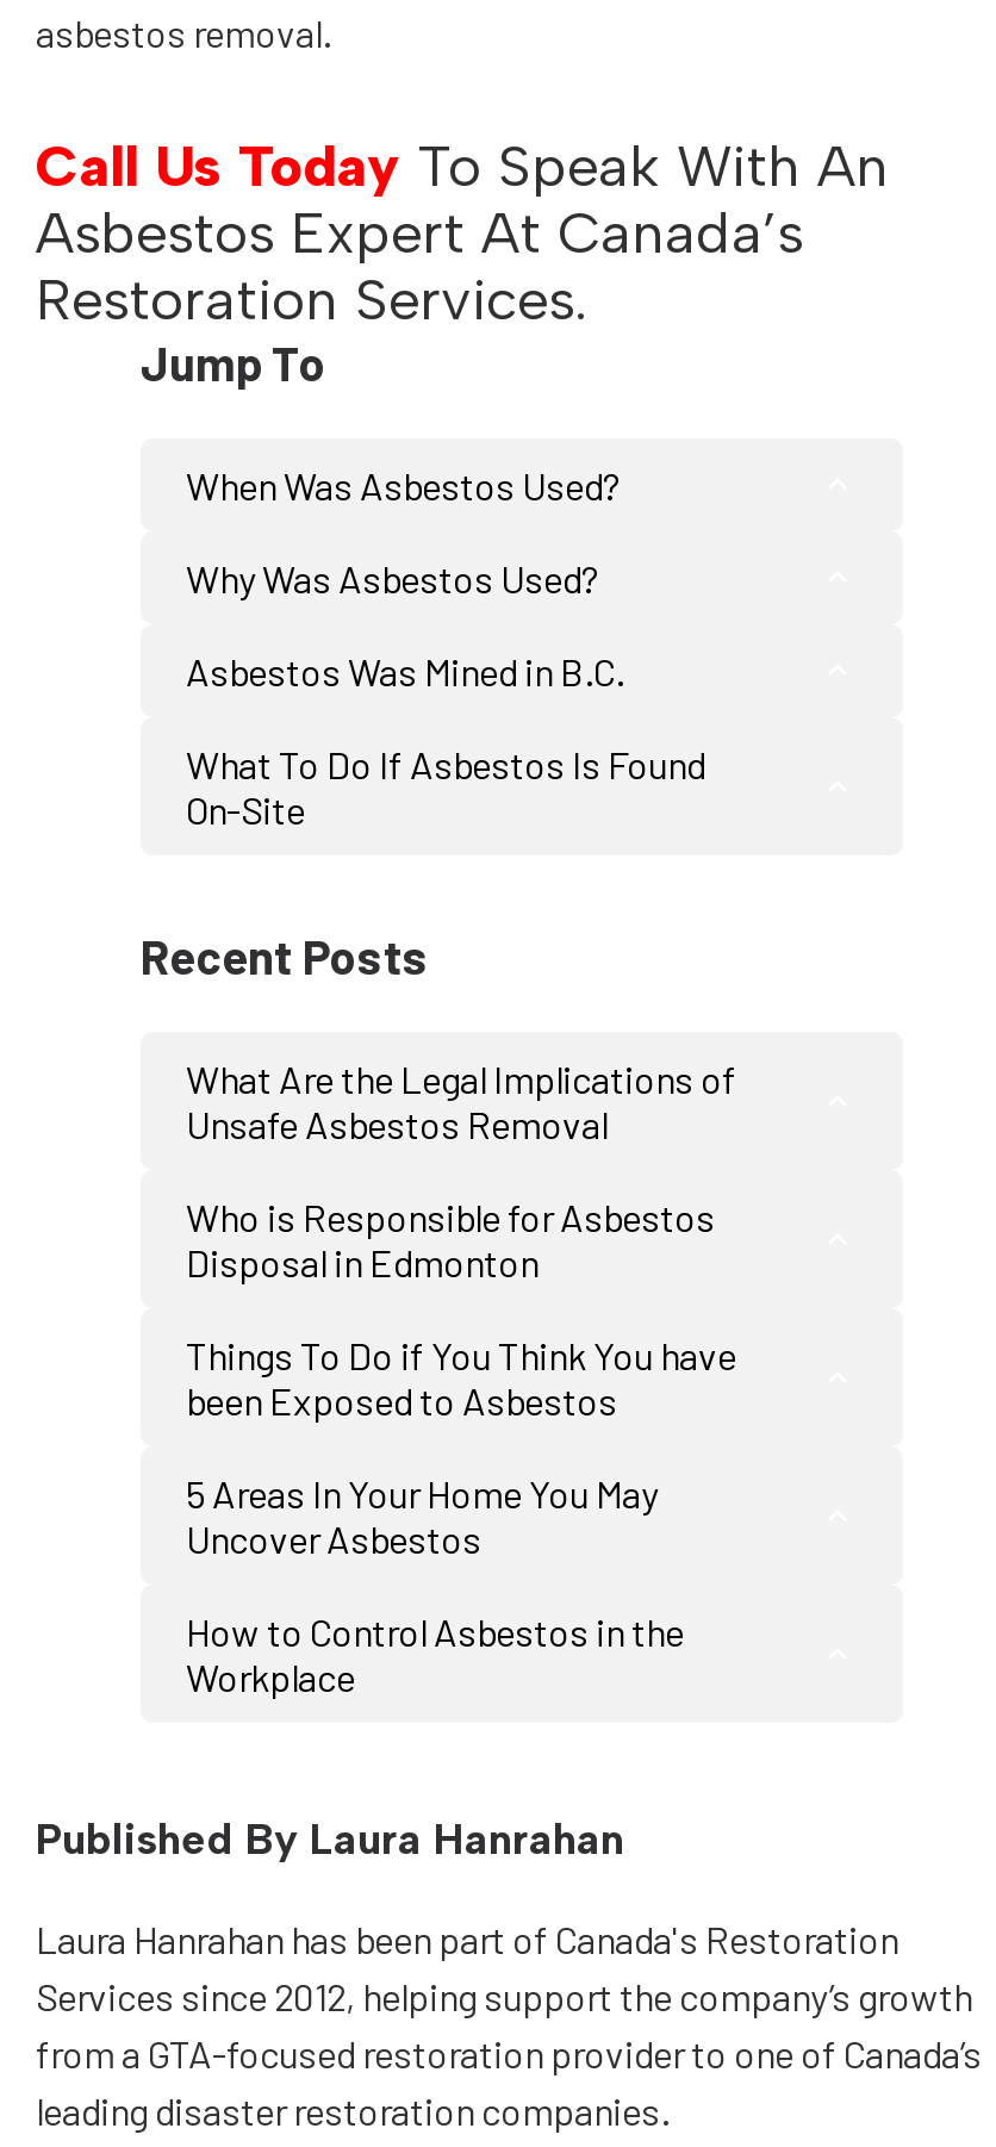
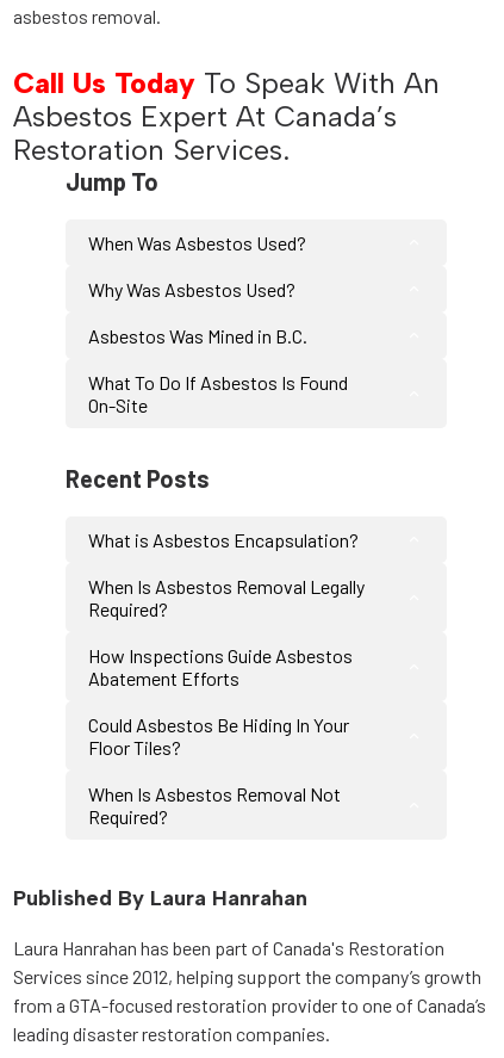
[186,1054,736,1145] What Are the Legal Implications of | Unsafe Asbestos Removal -> [88,528,359,550] What is Asbestos Encapsulation?
[186,1193,715,1283] Who is Responsible for Asbestos | Disposal in Edmonton -> [88,574,365,620] When Is Asbestos Removal Legally | Required?
[186,1331,736,1421] Things To Do if You Think You have | been Exposed to Asbestos -> [88,644,353,689] How Inspections Guide Asbestos | Abatement Efforts
[186,1469,658,1560] 5 Areas In Your Home You May | Uncover Asbestos -> [88,713,349,758] Could Asbestos Be Hiding In Your | Floor Tiles?
[186,1607,684,1698] How to Control Asbestos in the | Workplace -> [88,782,341,827] When Is Asbestos Removal Not | Required?

